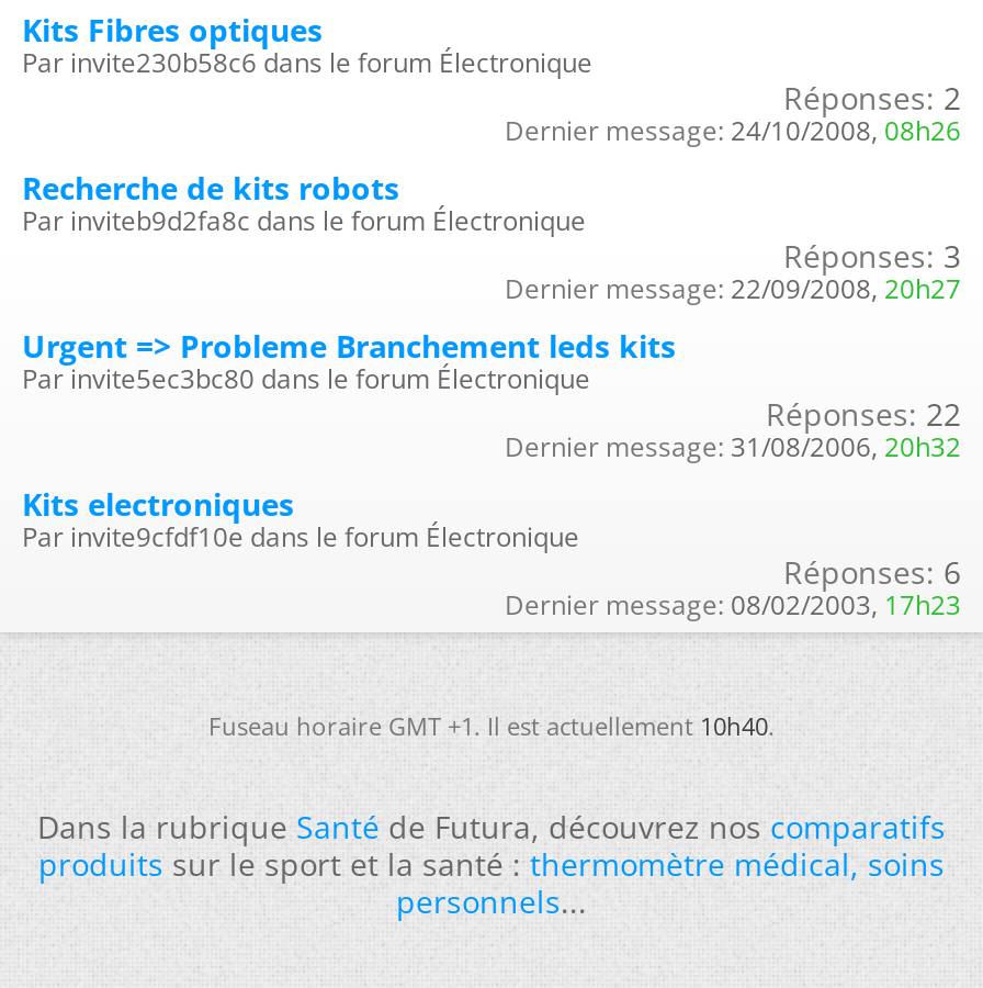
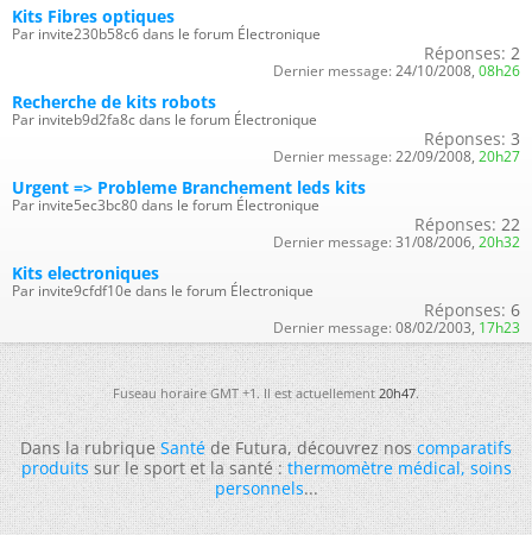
[208,709,775,742] Fuseau horaire GMT +1. Il est actuellement 10h40. -> [113,384,419,402] Fuseau horaire GMT +1. Il est actuellement 20h47.

